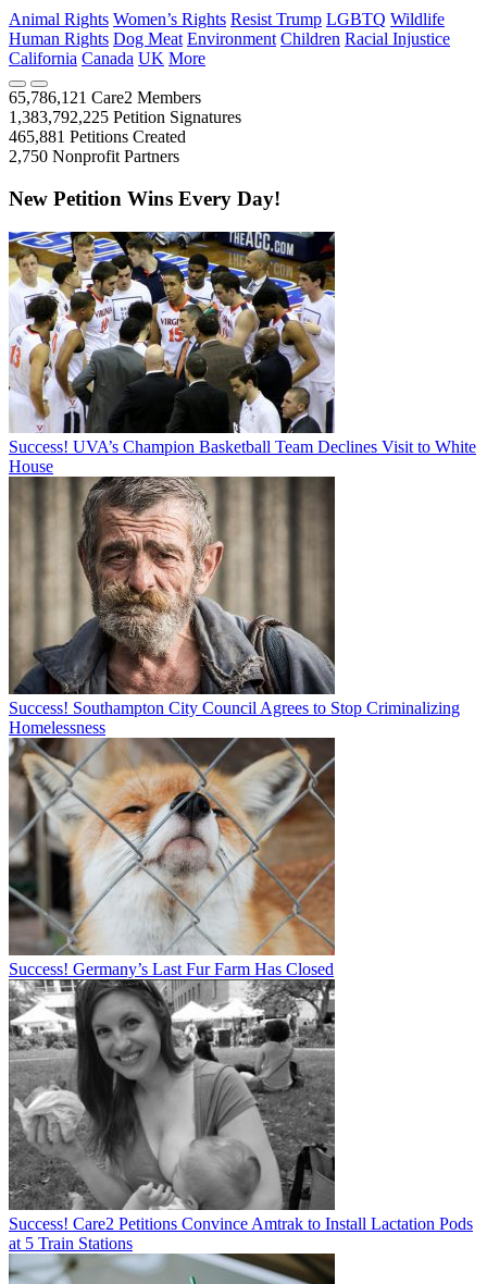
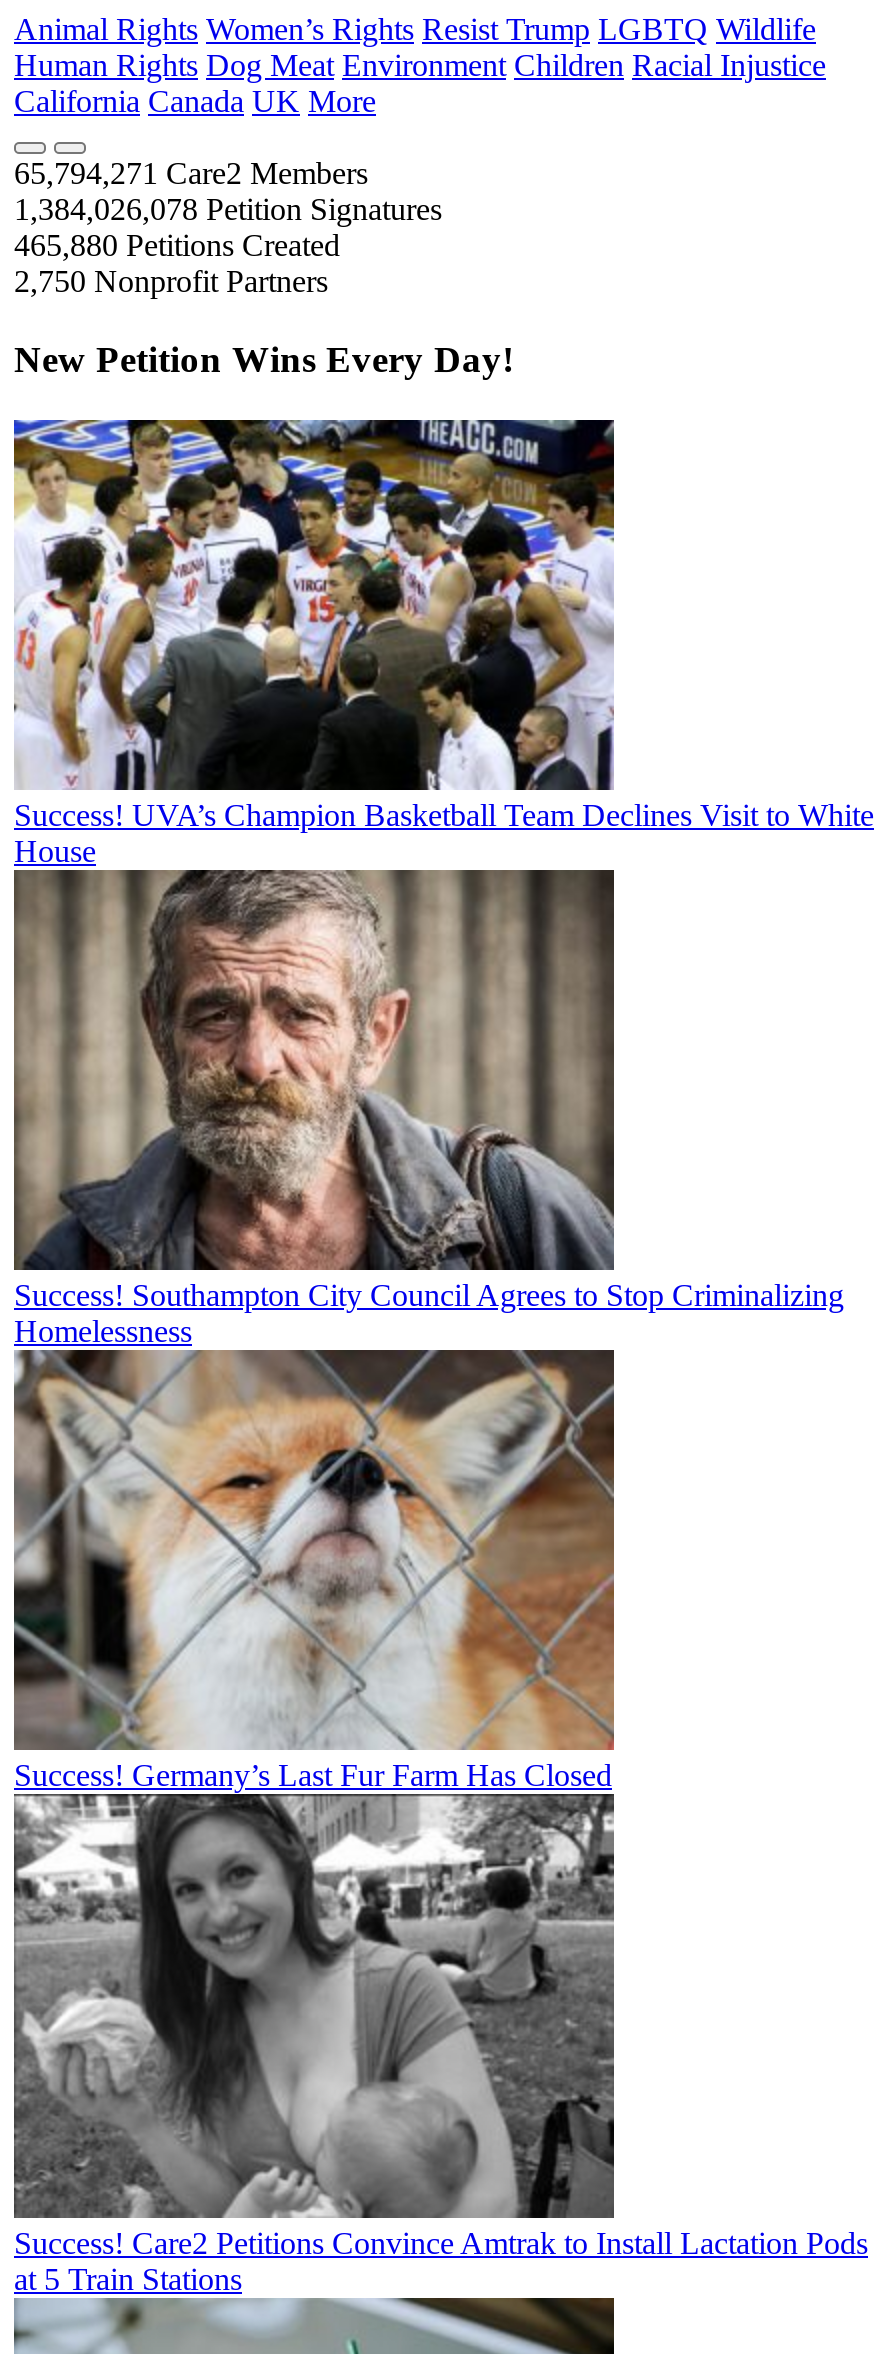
[9,89,201,107] 65,786,121 Care2 Members -> [14,157,368,191] 65,794,271 Care2 Members
[9,108,241,127] 1,383,792,225 Petition Signatures -> [14,193,442,227] 1,384,026,078 Petition Signatures
[9,128,186,146] 465,881 Petitions Created -> [14,229,340,263] 465,880 Petitions Created

